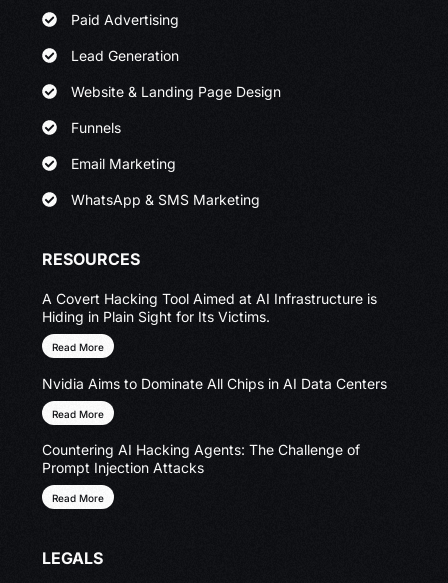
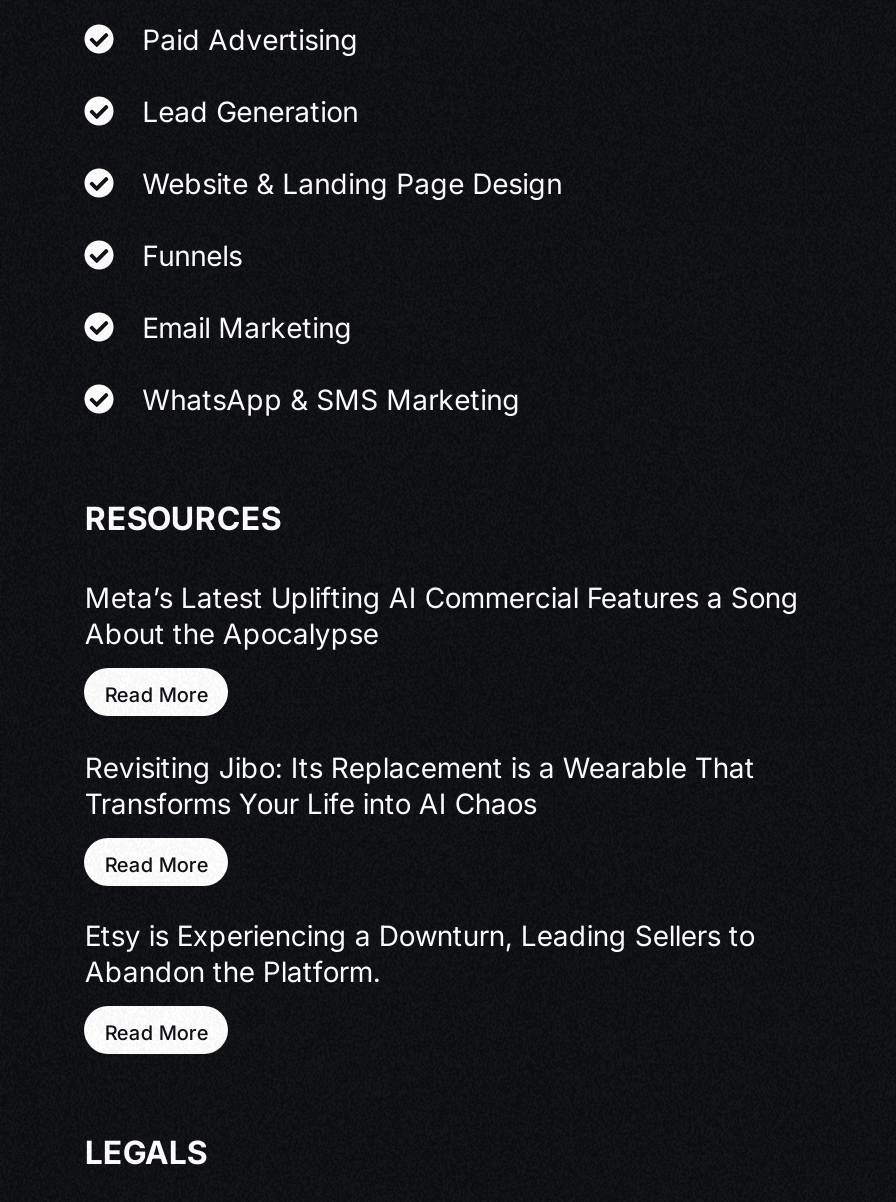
[42,290,377,325] A Covert Hacking Tool Aimed at AI Infrastructure is | Hiding in Plain Sight for Its Victims. -> [85,581,799,651] Meta’s Latest Uplifting AI Commercial Features a Song | About the Apocalypse
[42,375,387,392] Nvidia Aims to Dominate All Chips in AI Data Centers -> [85,749,755,819] Revisiting Jibo: Its Replacement is a Wearable That | Transforms Your Life into AI Chaos
[42,441,360,476] Countering AI Hacking Agents: The Challenge of | Prompt Injection Attacks -> [85,918,755,988] Etsy is Experiencing a Downturn, Leading Sellers to | Abandon the Platform.

